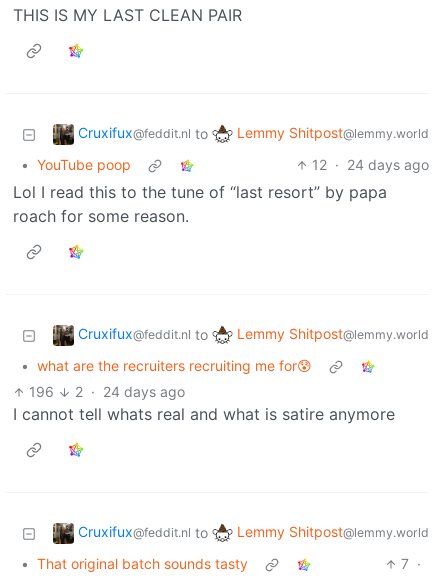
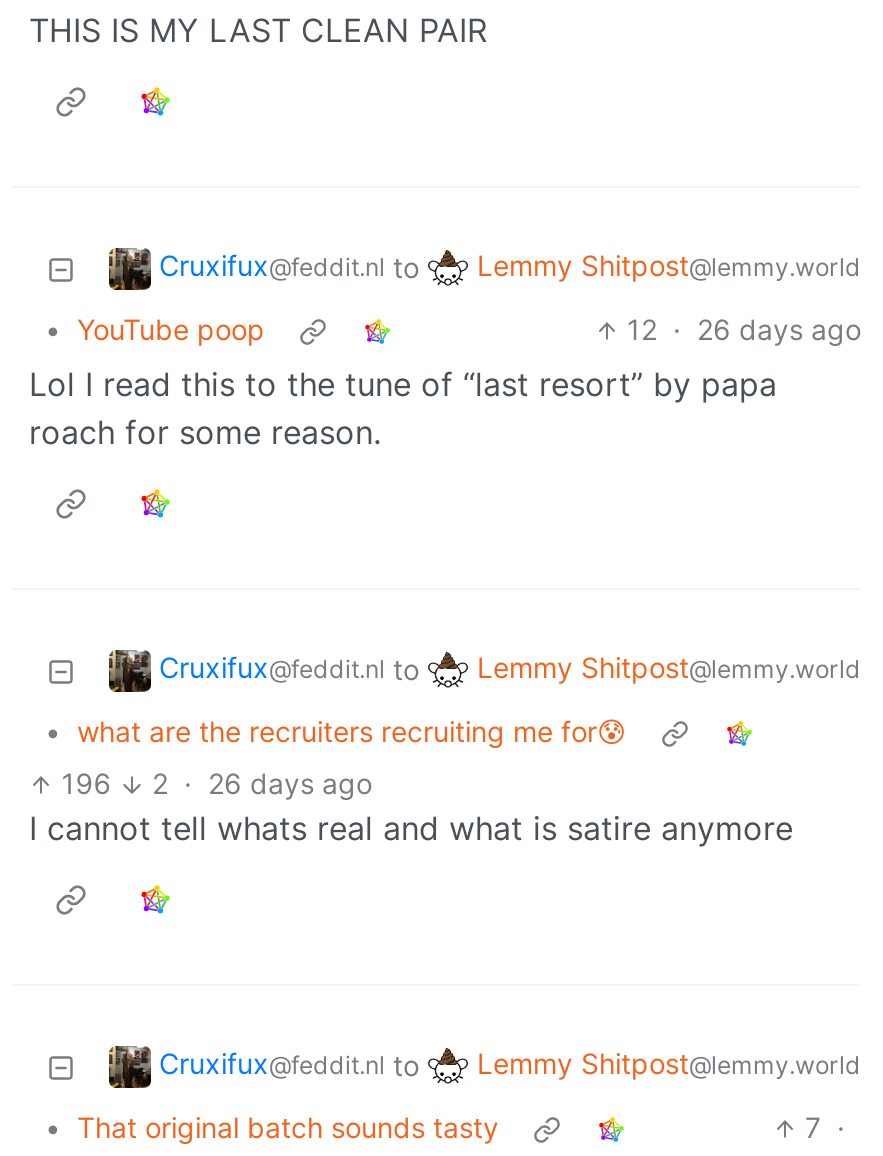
[312,156,429,173] 12 · 24 days ago -> [627,313,861,347] 12 · 26 days ago
[29,383,184,400] 196 2 · 24 days ago -> [61,767,372,801] 196 2 · 26 days ago

